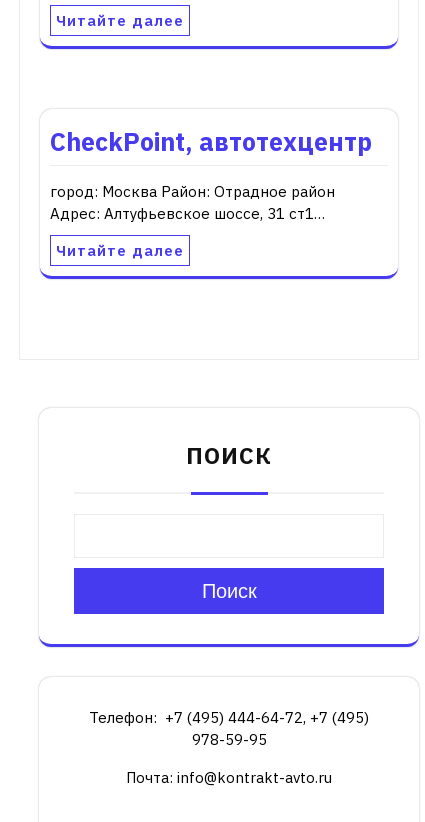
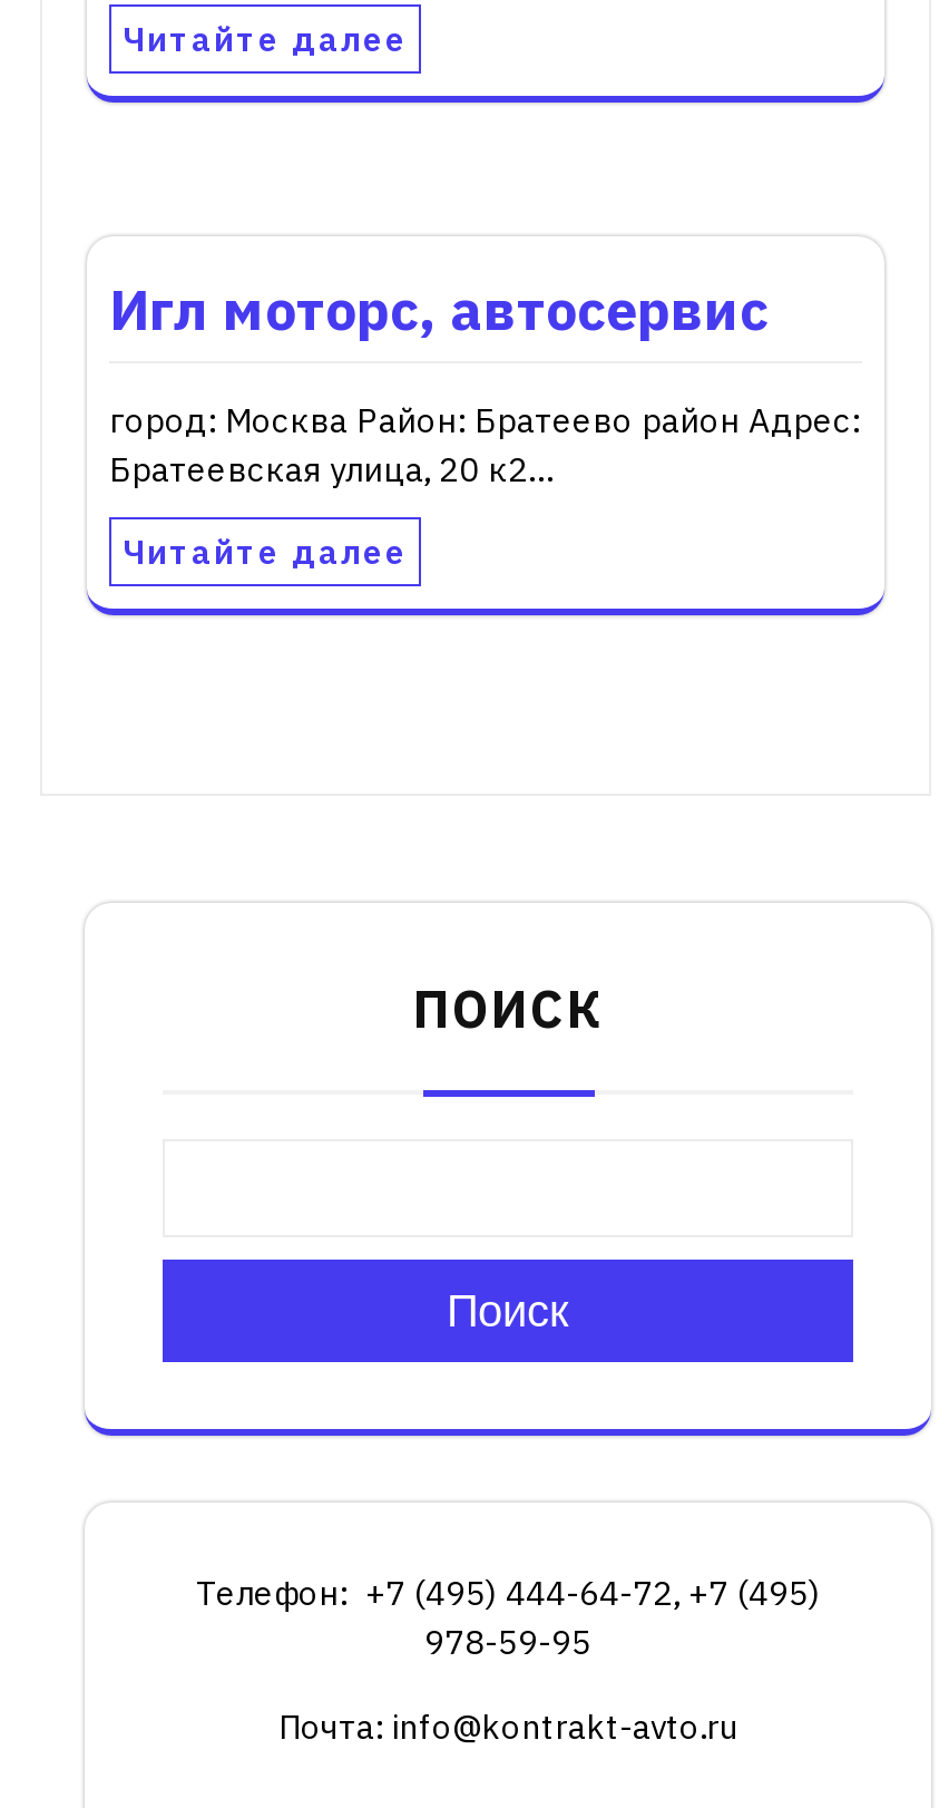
[50,125,372,158] CheckPoint, автотехцентр -> [109,272,769,346] Игл моторс, автосервис
[50,182,335,223] город: Москва Район: Отрадное район | Адрес: Алтуфьевское шоссе, 31 ст1… -> [109,399,860,490] город: Москва Район: Братеево район Адрес: | Братеевская улица, 20 к2…

